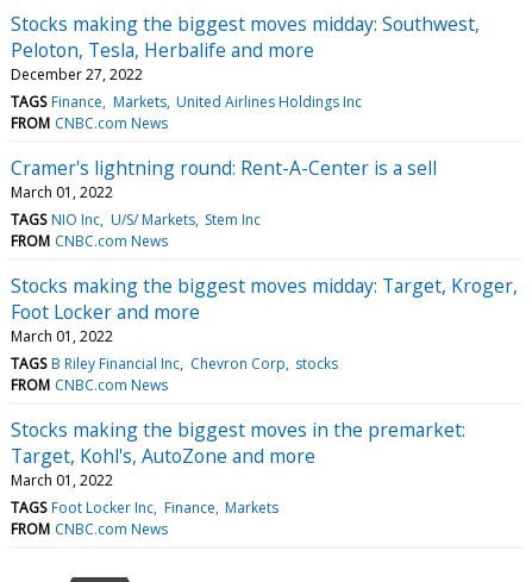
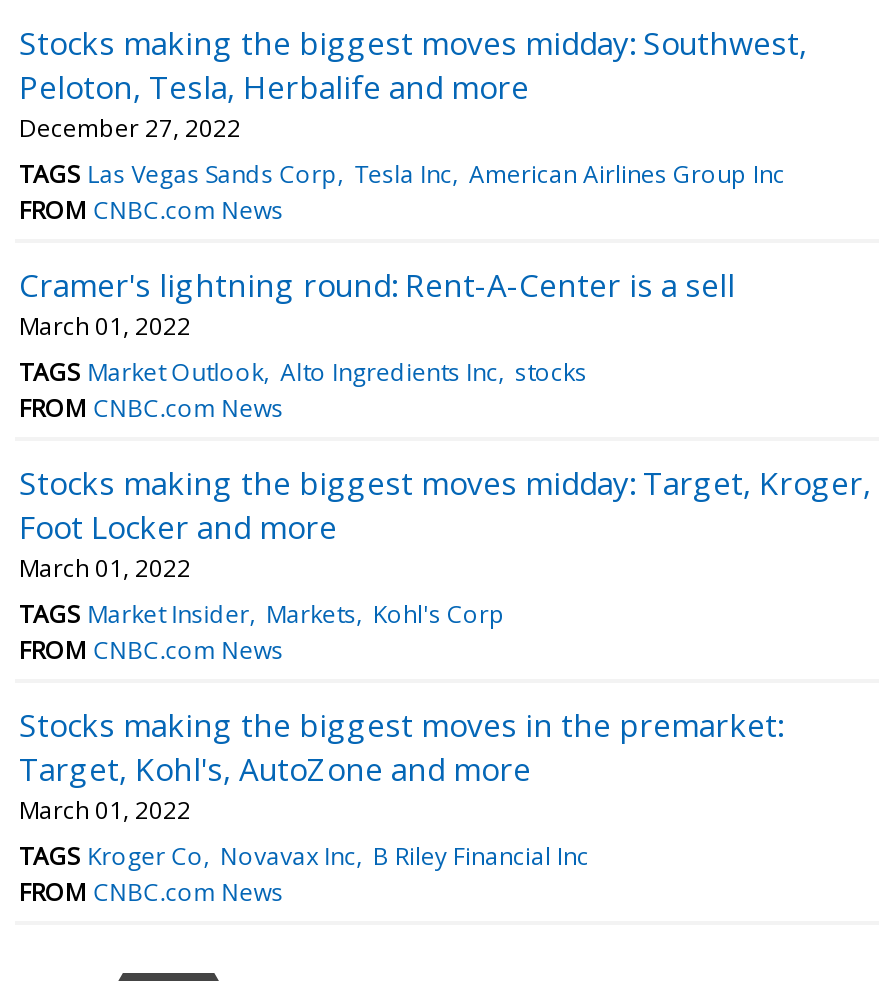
[11,92,362,112] TAGS Finance Markets United Airlines Holdings Inc -> [19,157,785,191] TAGS Las Vegas Sands Corp Tesla Inc American Airlines Group Inc
[11,209,261,230] TAGS NIO Inc U/S/ Markets Stem Inc -> [19,355,587,389] TAGS Market Outlook Alto Ingredients Inc stocks
[11,353,338,374] TAGS B Riley Financial Inc Chevron Corp stocks -> [19,597,505,631] TAGS Market Insider Markets Kohl's Corp
[11,497,278,518] TAGS Foot Locker Inc Finance Markets -> [19,839,589,873] TAGS Kroger Co Novavax Inc B Riley Financial Inc

